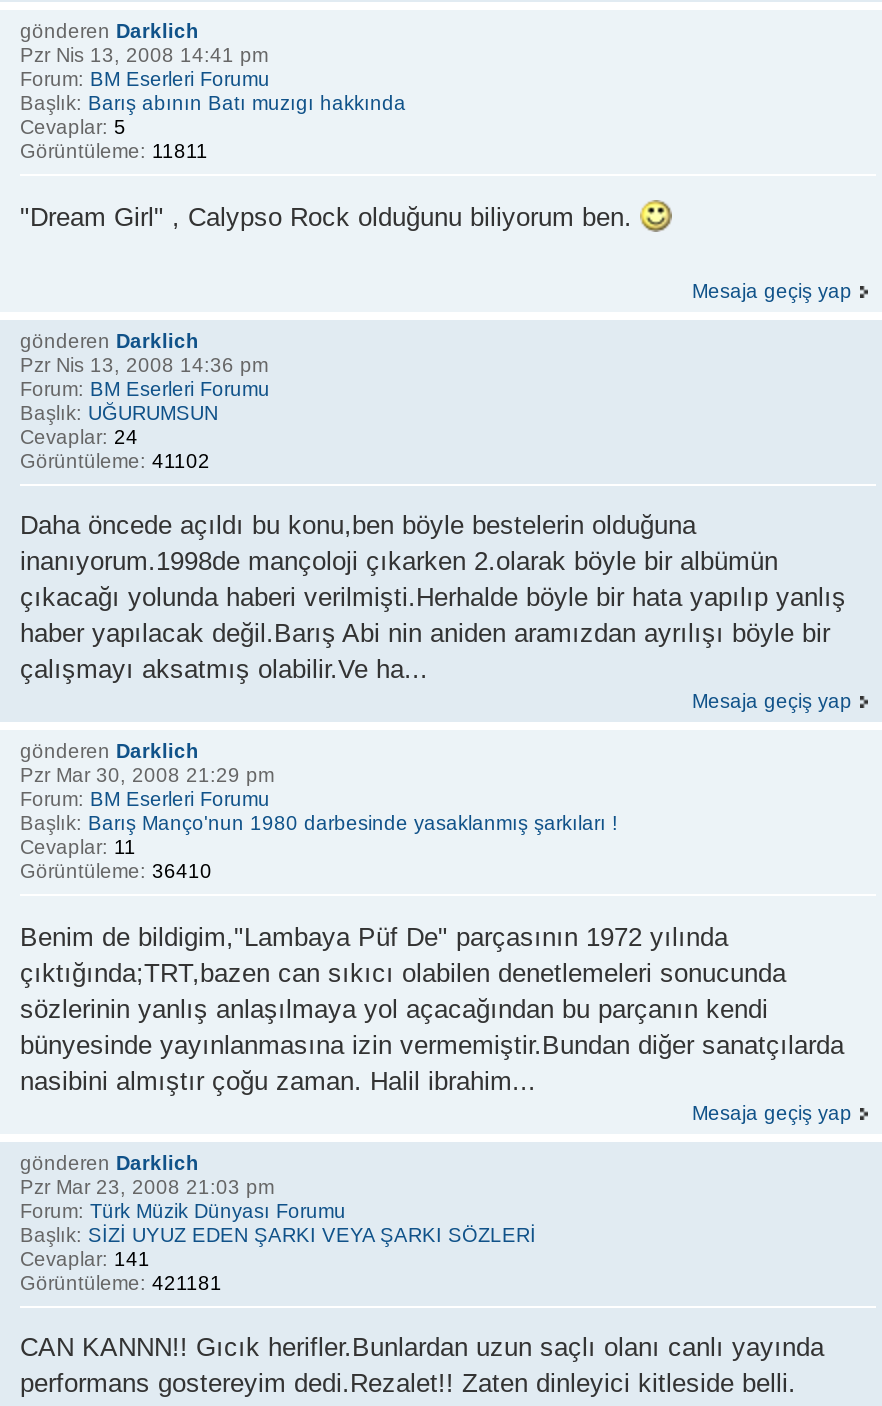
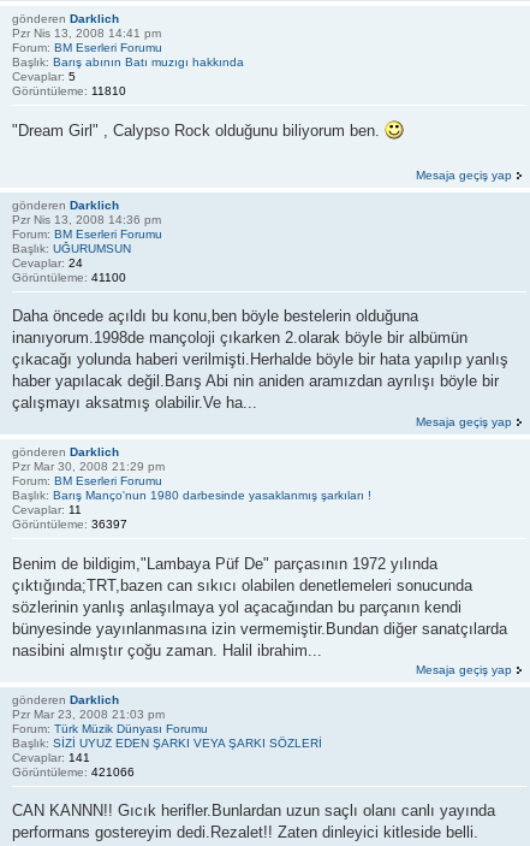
[20,140,208,162] Görüntüleme: 11811 -> [12,84,126,98] Görüntüleme: 11810
[20,449,210,471] Görüntüleme: 41102 -> [12,270,126,284] Görüntüleme: 41100
[20,860,212,882] Görüntüleme: 36410 -> [12,518,127,531] Görüntüleme: 36397
[20,1271,222,1293] Görüntüleme: 421181 -> [12,765,135,778] Görüntüleme: 421066

